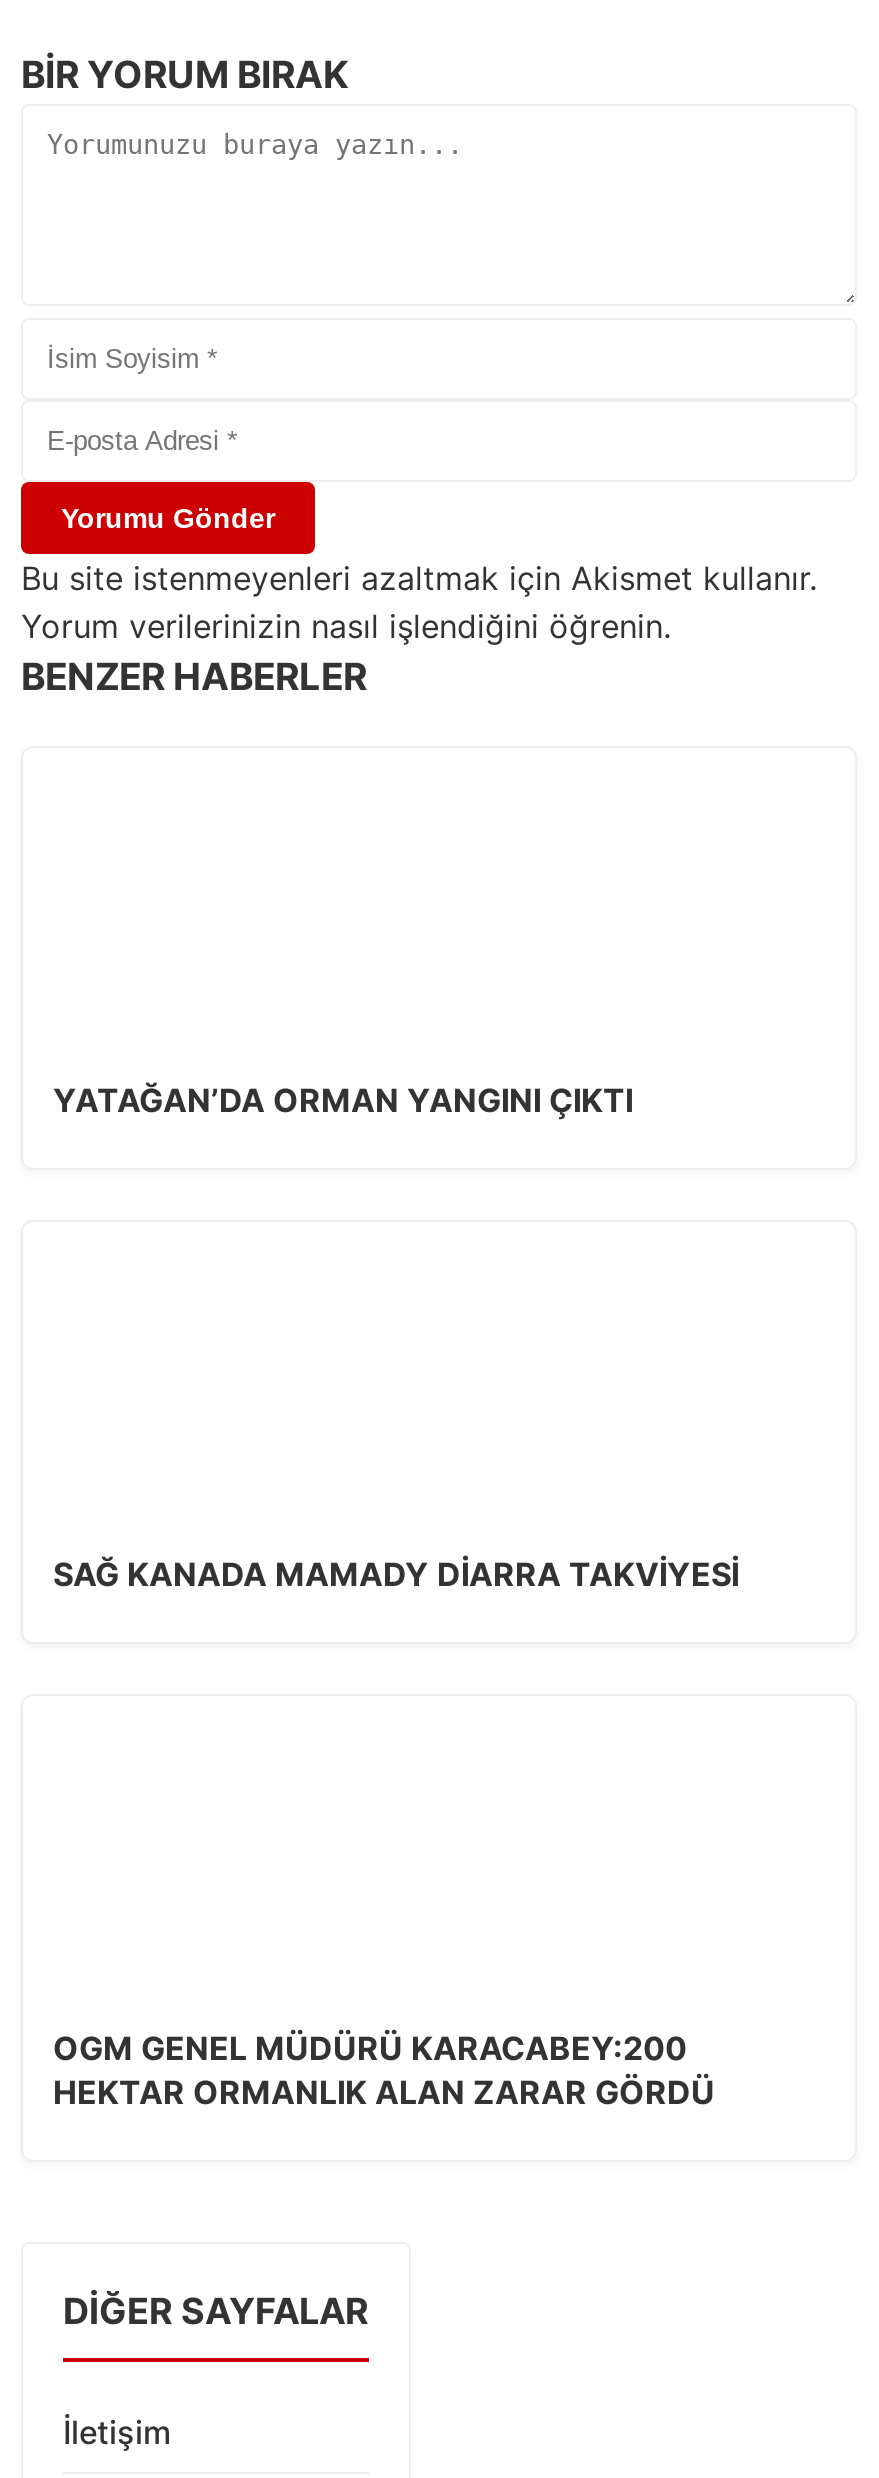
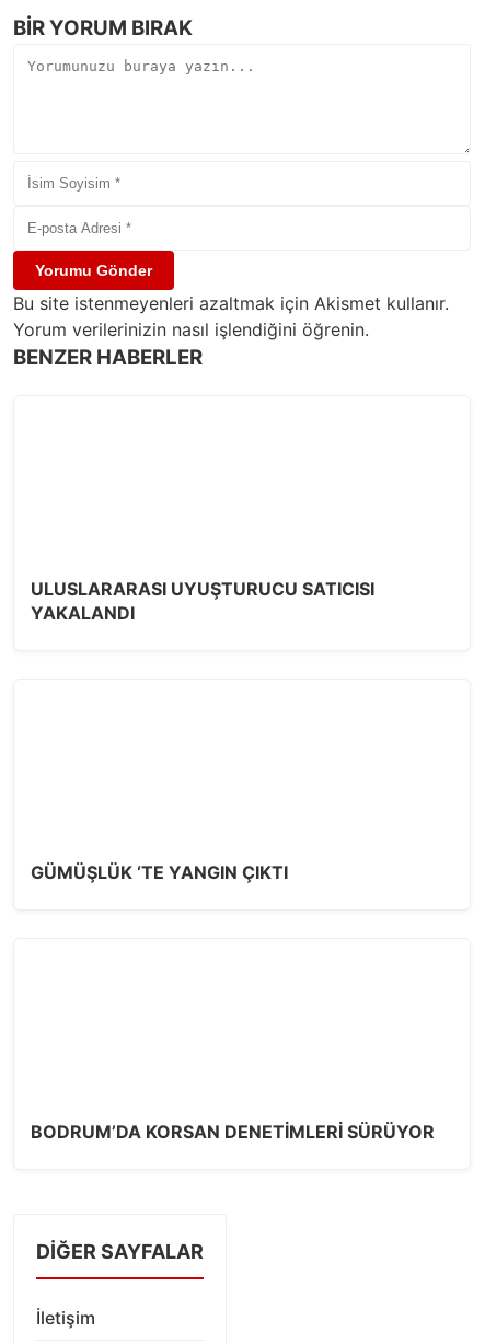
[53,1080,633,1120] YATAĞAN’DA ORMAN YANGINI ÇIKTI -> [31,578,374,624] ULUSLARARASI UYUŞTURUCU SATICISI | YAKALANDI
[53,1554,739,1594] SAĞ KANADA MAMADY DIARRA TAKVIYESI -> [31,861,288,883] GÜMÜŞLÜK ‘TE YANGIN ÇIKTI
[53,2028,715,2112] OGM GENEL MÜDÜRÜ KARACABEY:200 | HEKTAR ORMANLIK ALAN ZARAR GÖRDÜ -> [31,1121,435,1143] BODRUM’DA KORSAN DENETIMLERI SÜRÜYOR

